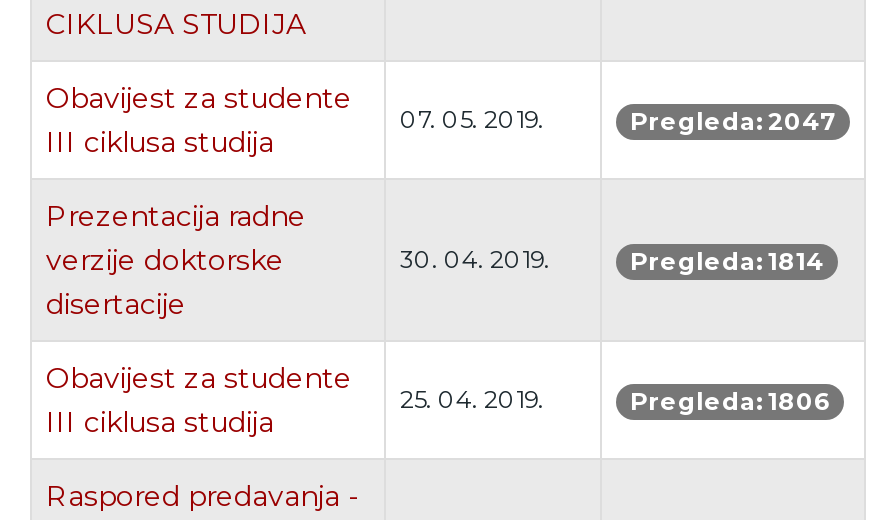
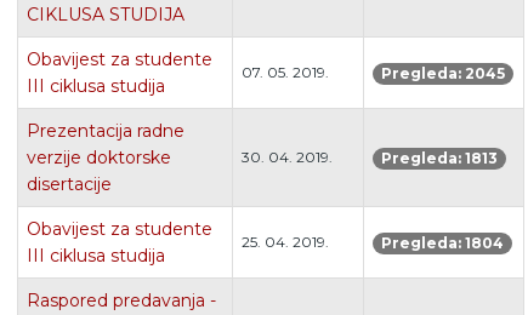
[630,107,836,137] Pregleda: 2047 -> [381,65,505,83] Pregleda: 2045
[630,247,824,277] Pregleda: 1814 -> [381,149,498,168] Pregleda: 1813
[630,387,830,417] Pregleda: 1806 -> [381,234,504,252] Pregleda: 1804

